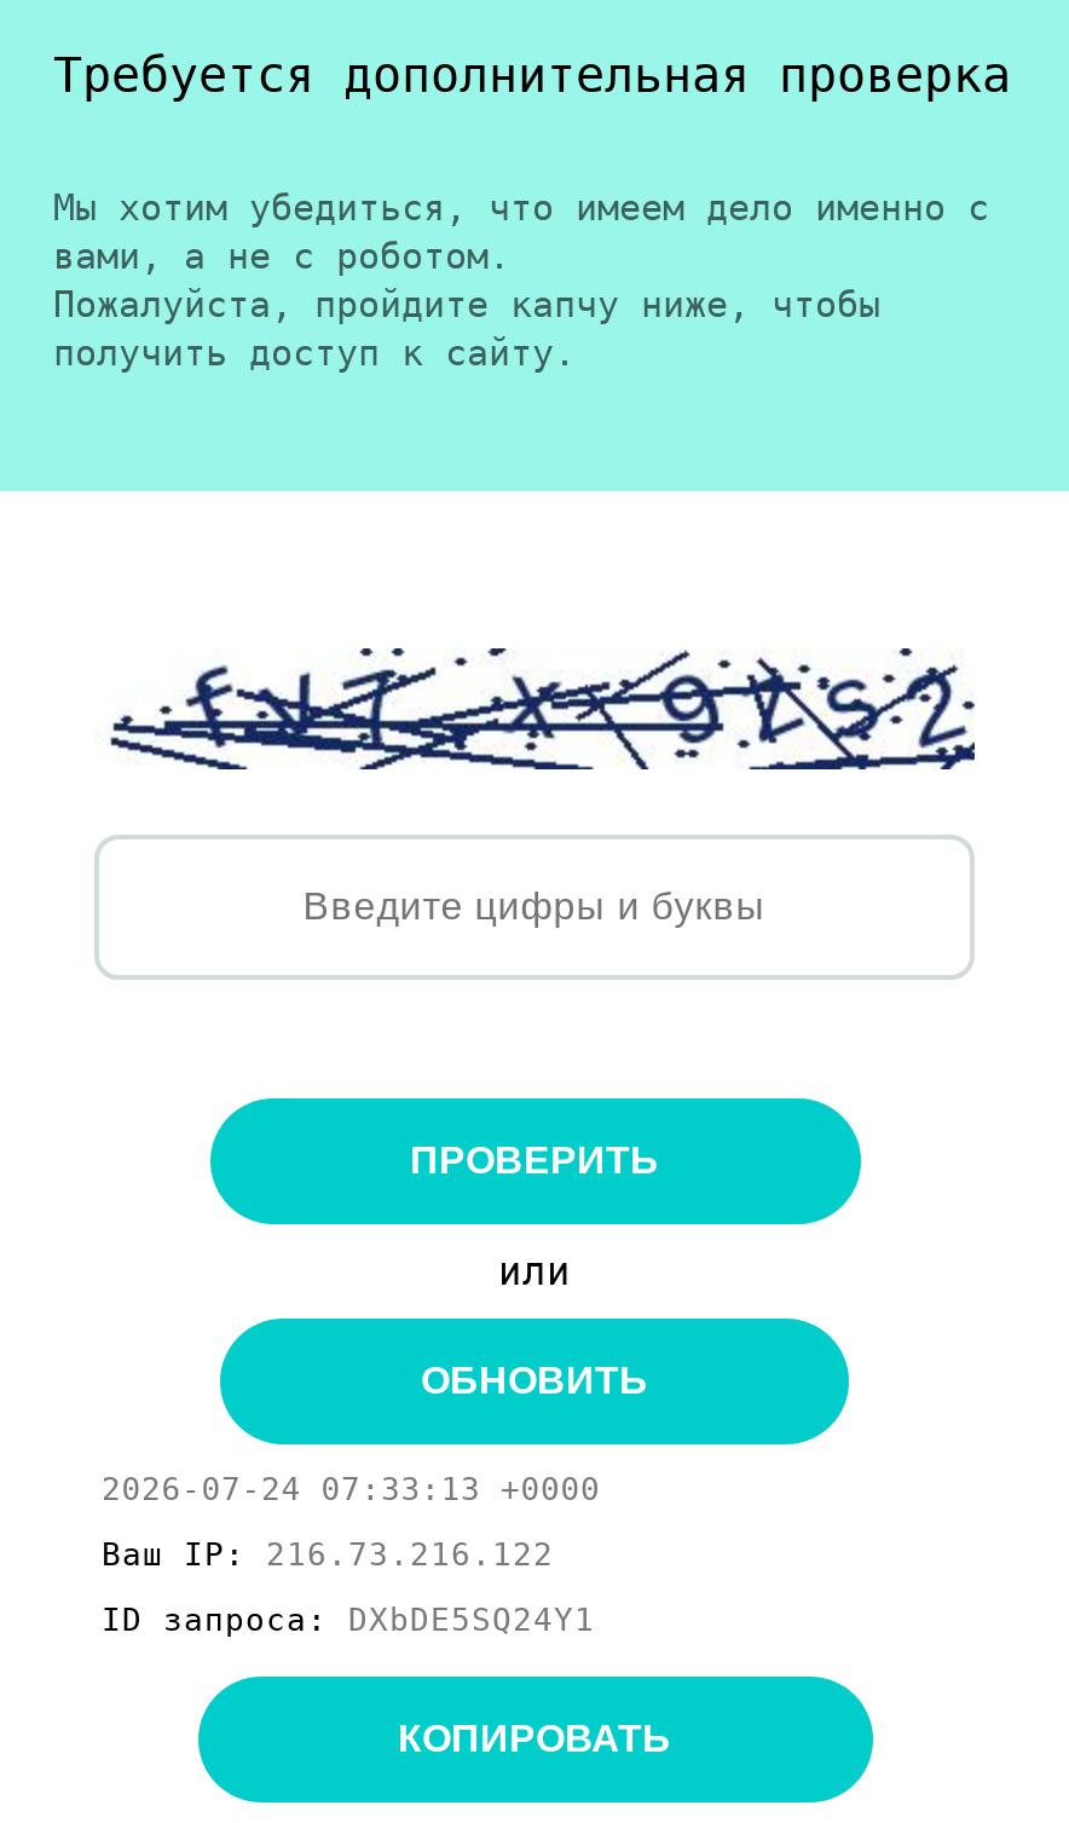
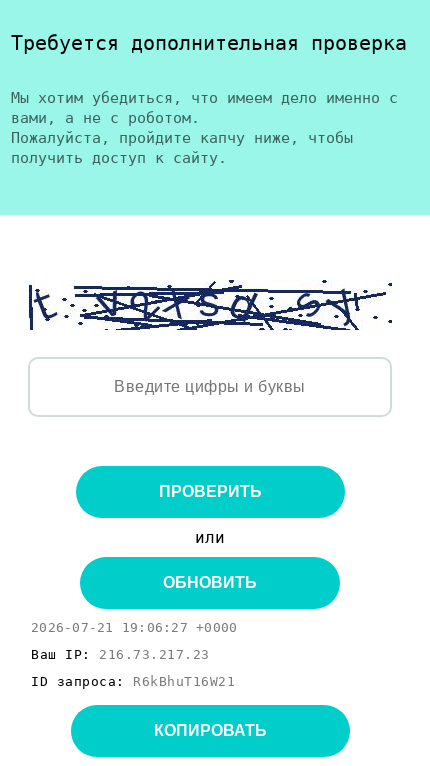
[97,646,977,772] [image] -> [28,279,393,331] [image]
[102,1471,600,1507] 2026-07-24 07:33:13 +0000 -> [31,620,237,635] 2026-07-21 19:06:27 +0000
[102,1536,554,1573] Ваш IP: 216.73.216.122 -> [31,647,209,662] Ваш IP: 216.73.217.23
[102,1602,595,1638] ID запроса: DXbDE5SQ24Y1 -> [31,674,235,689] ID запроса: R6kBhuT16W21

